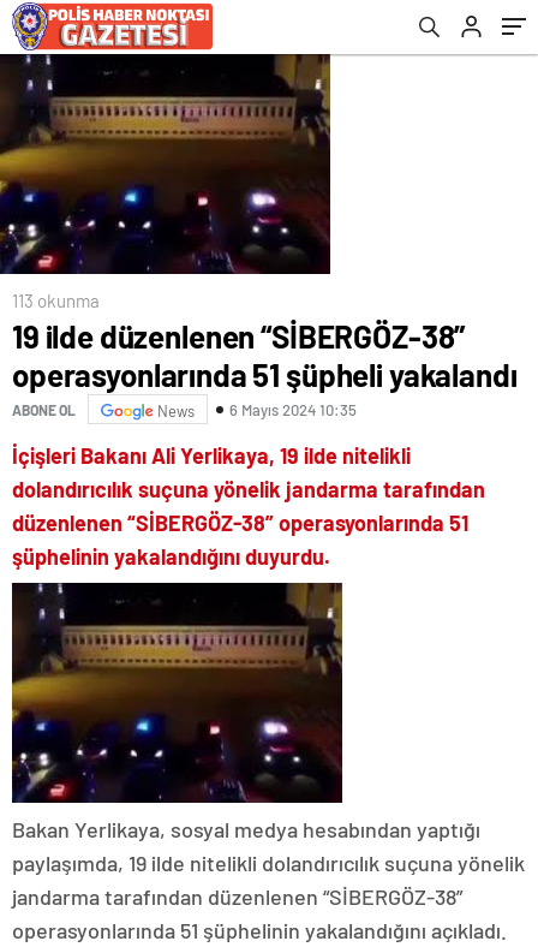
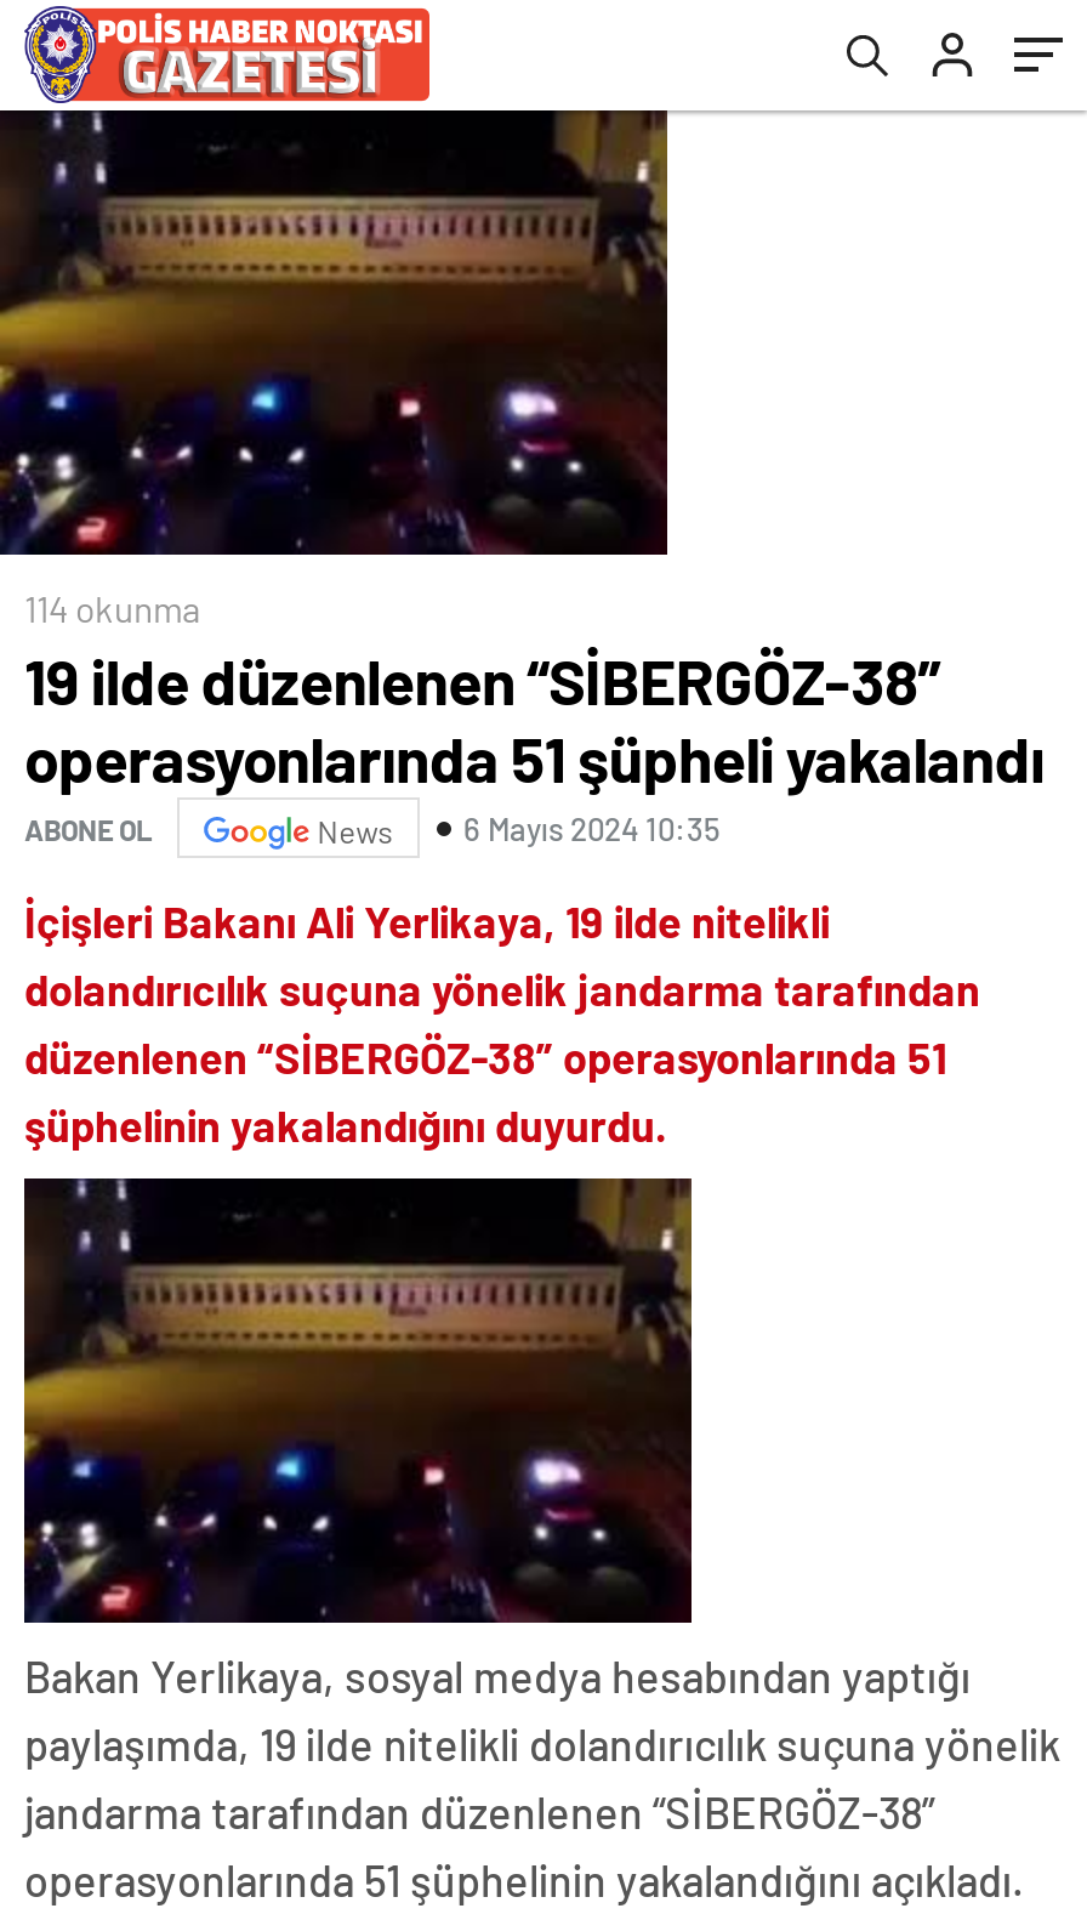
[12,290,100,311] 113 okunma -> [24,586,201,630] 114 okunma

